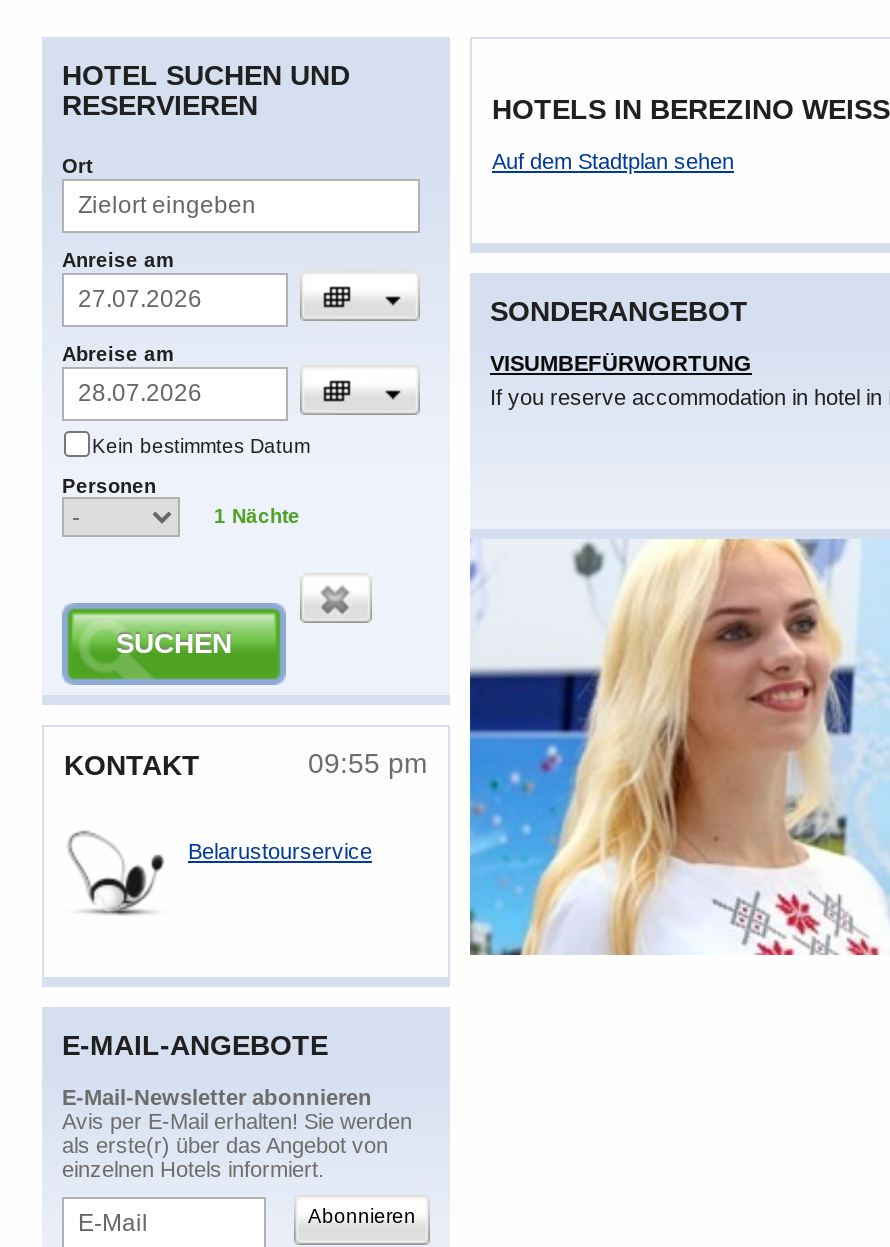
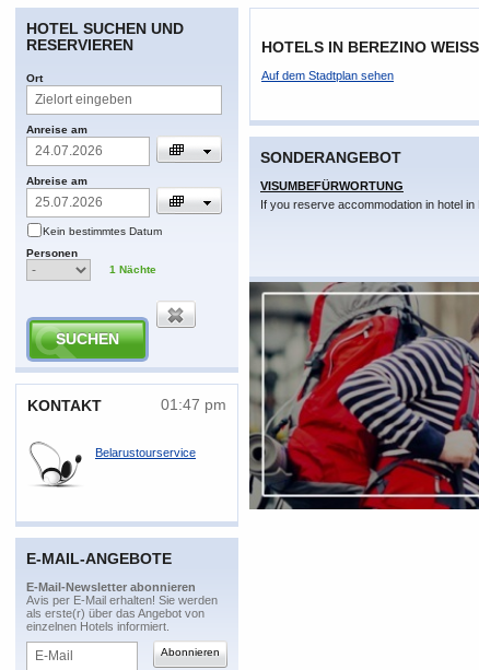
[308,537,884,957] [image] | 09:55 pm -> [161,281,476,510] [image] | 01:47 pm

